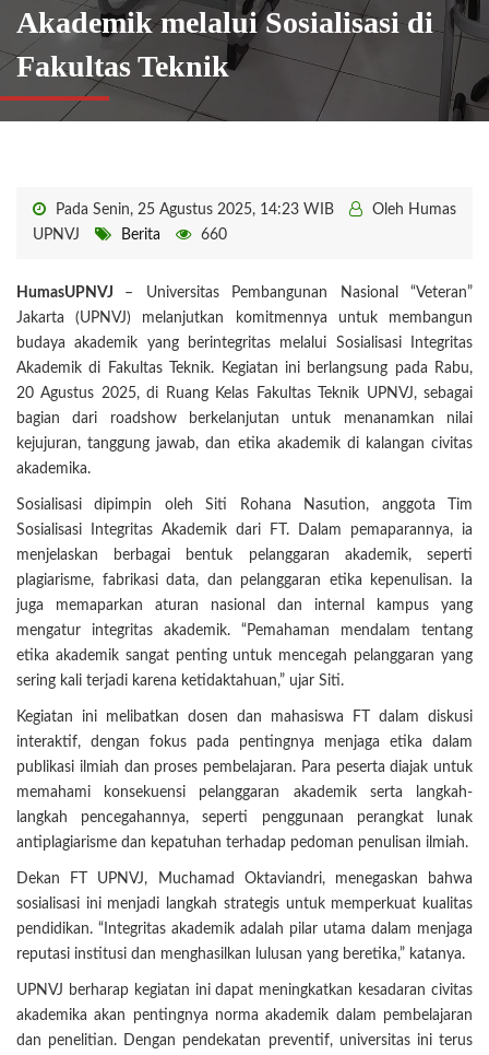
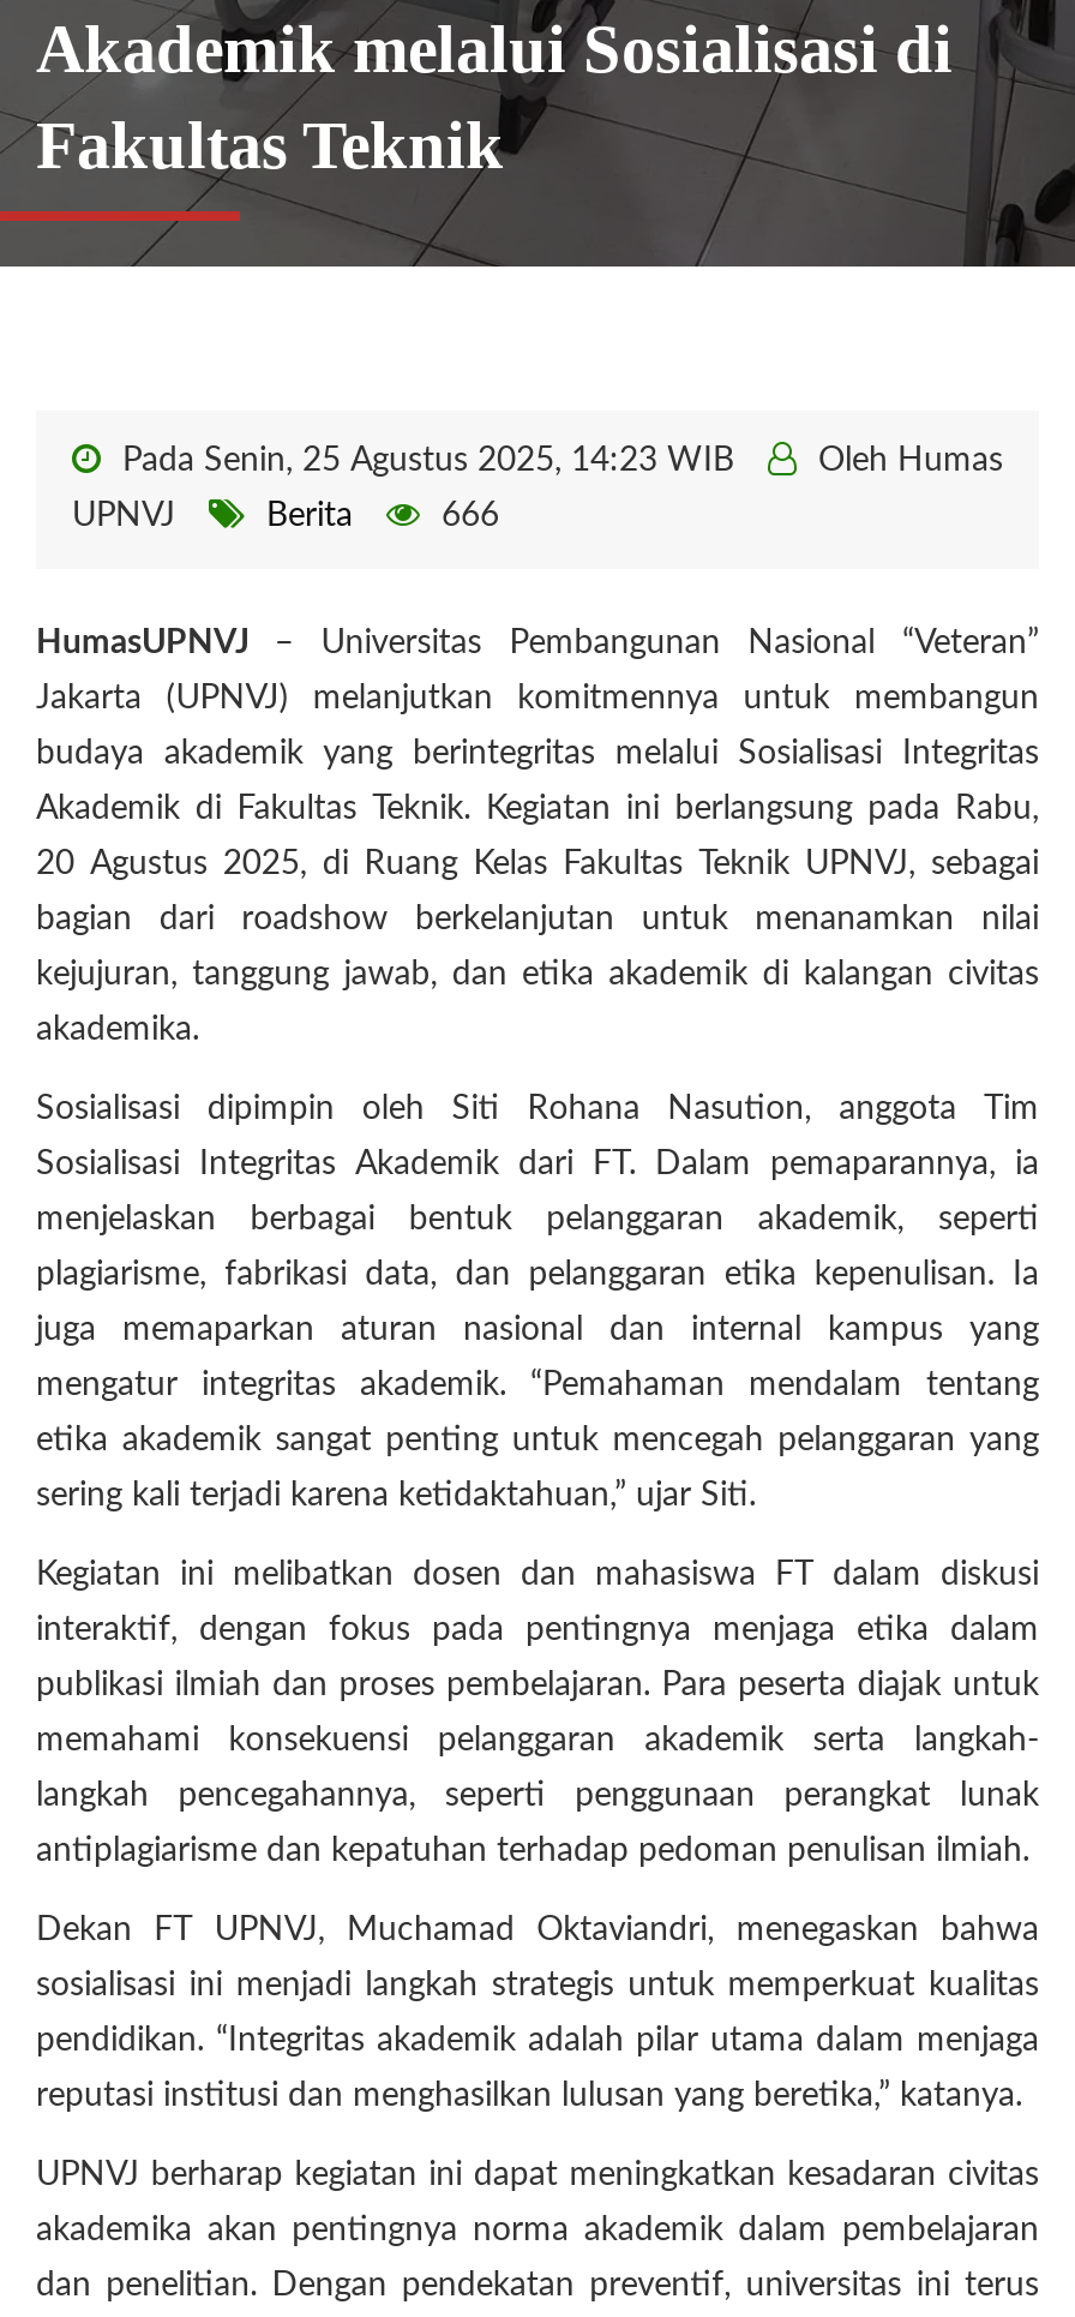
[196,227,227,243] 660 -> [432,499,499,533] 666

